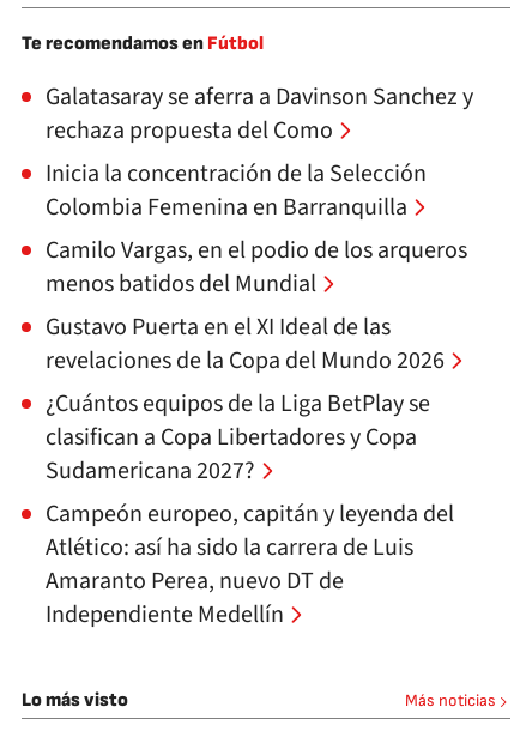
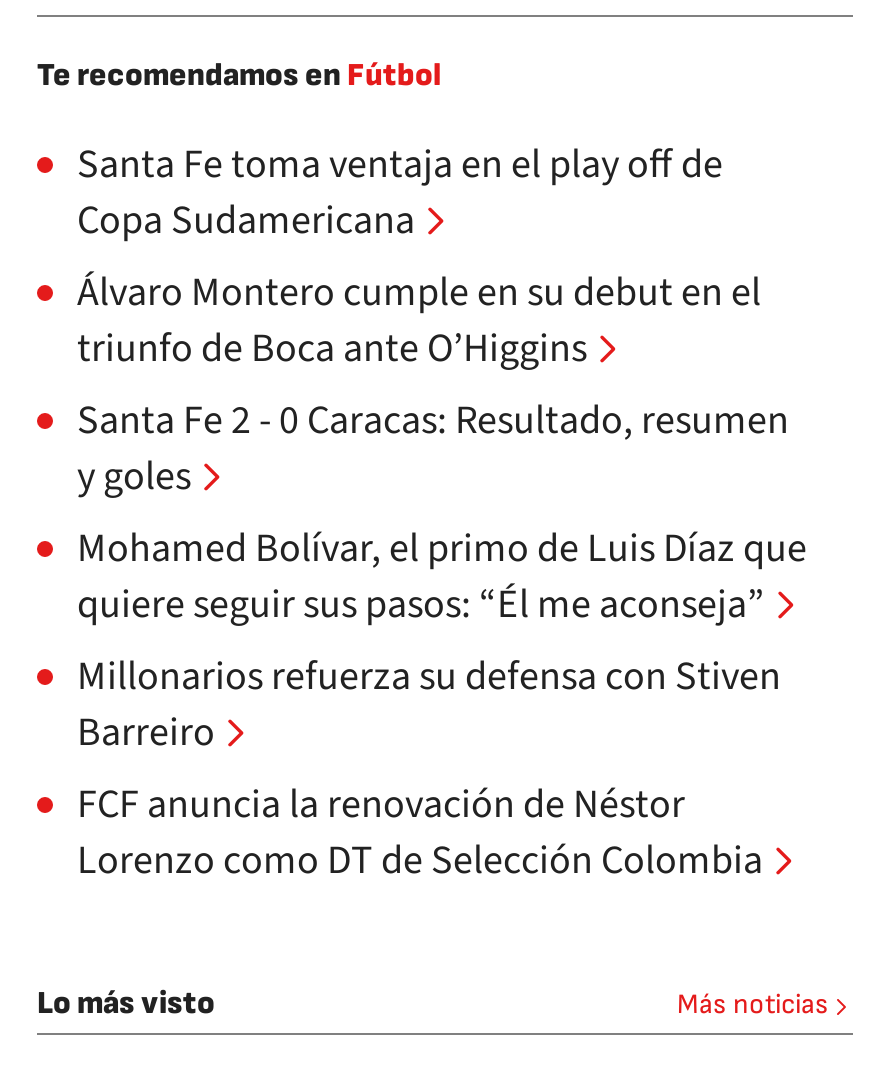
[46,80,473,632] Galatasaray se aferra a Davinson Sanchez y | rechaza propuesta del Como | Inicia la concentración de la Selección | Colombia Femenina en Barranquilla | Camilo Vargas, en el podio de los arqueros | menos batidos del Mundial | Gustavo Puerta en el XI Ideal de las | revelaciones de la Copa del Mundo 2026 | ¿Cuántos equipos de la Liga BetPlay se | clasifican a Copa Libertadores y Copa | Sudamericana 2027? | Campeón europeo, capitán y leyenda del | Atlético: así ha sido la carrera de Luis | Amaranto Perea, nuevo DT de | Independiente Medellín -> [77,137,807,889] Santa Fe toma ventaja en el play off de | Copa Sudamericana | Álvaro Montero cumple en su debut en el | triunfo de Boca ante O’Higgins | Santa Fe 2 - 0 Caracas: Resultado, resumen | y goles | Mohamed Bolívar, el primo de Luis Díaz que | quiere seguir sus pasos: “Él me aconseja” | Millonarios refuerza su defensa con Stiven | Barreiro | FCF anuncia la renovación de Néstor | Lorenzo como DT de Selección Colombia

